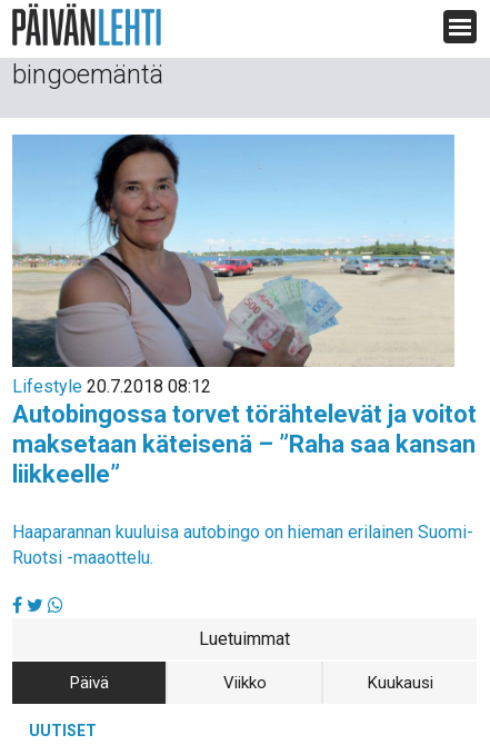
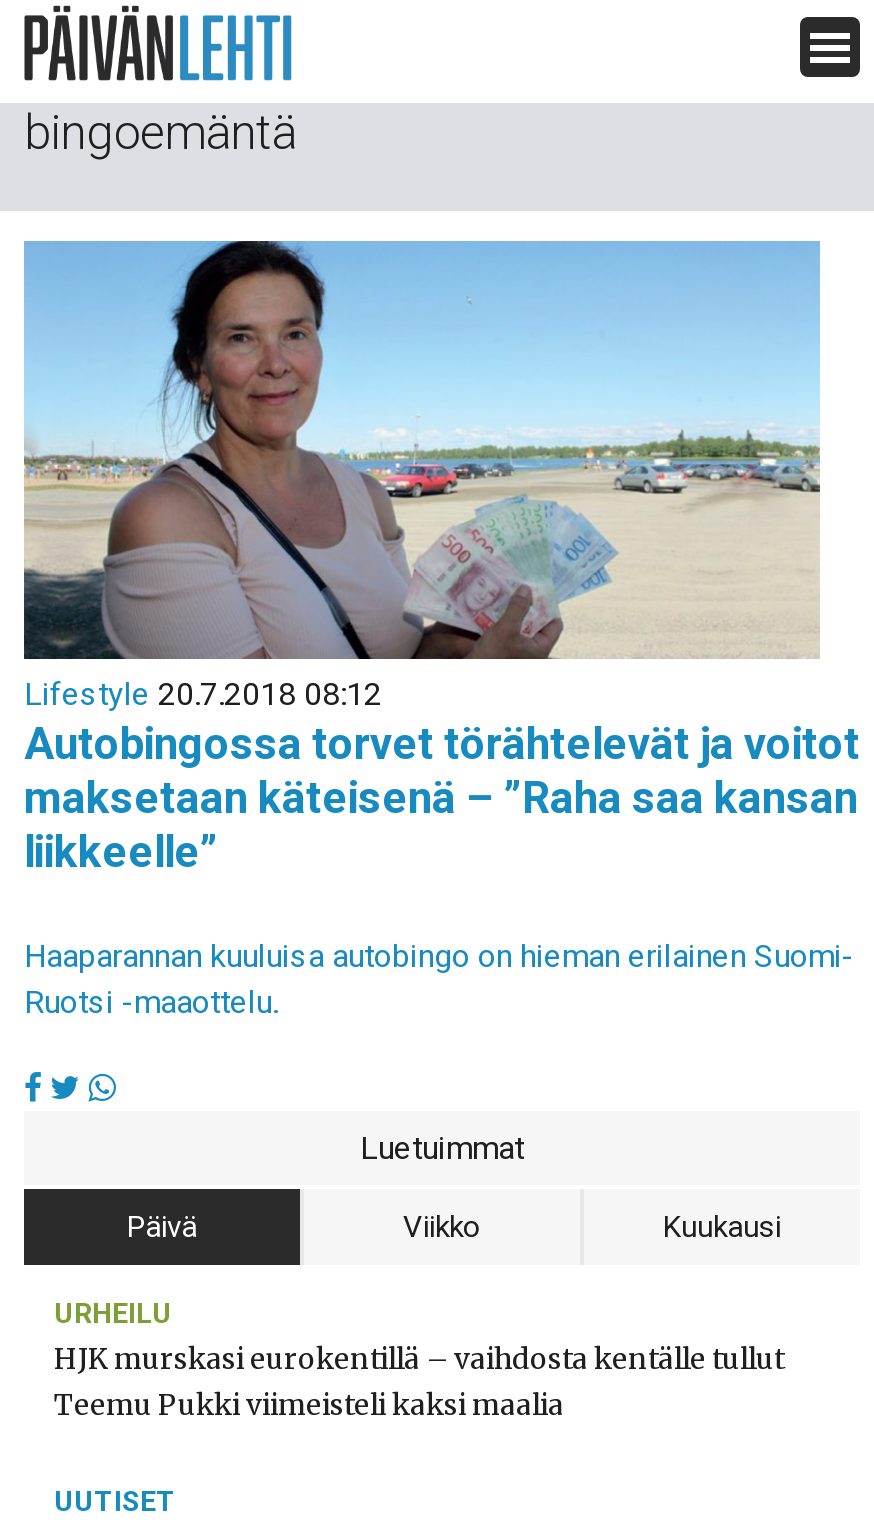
none -> [54,1298,784,1424] URHEILU | HJK murskasi eurokentillä – vaihdosta kentälle tullut | Teemu Pukki viimeisteli kaksi maalia

